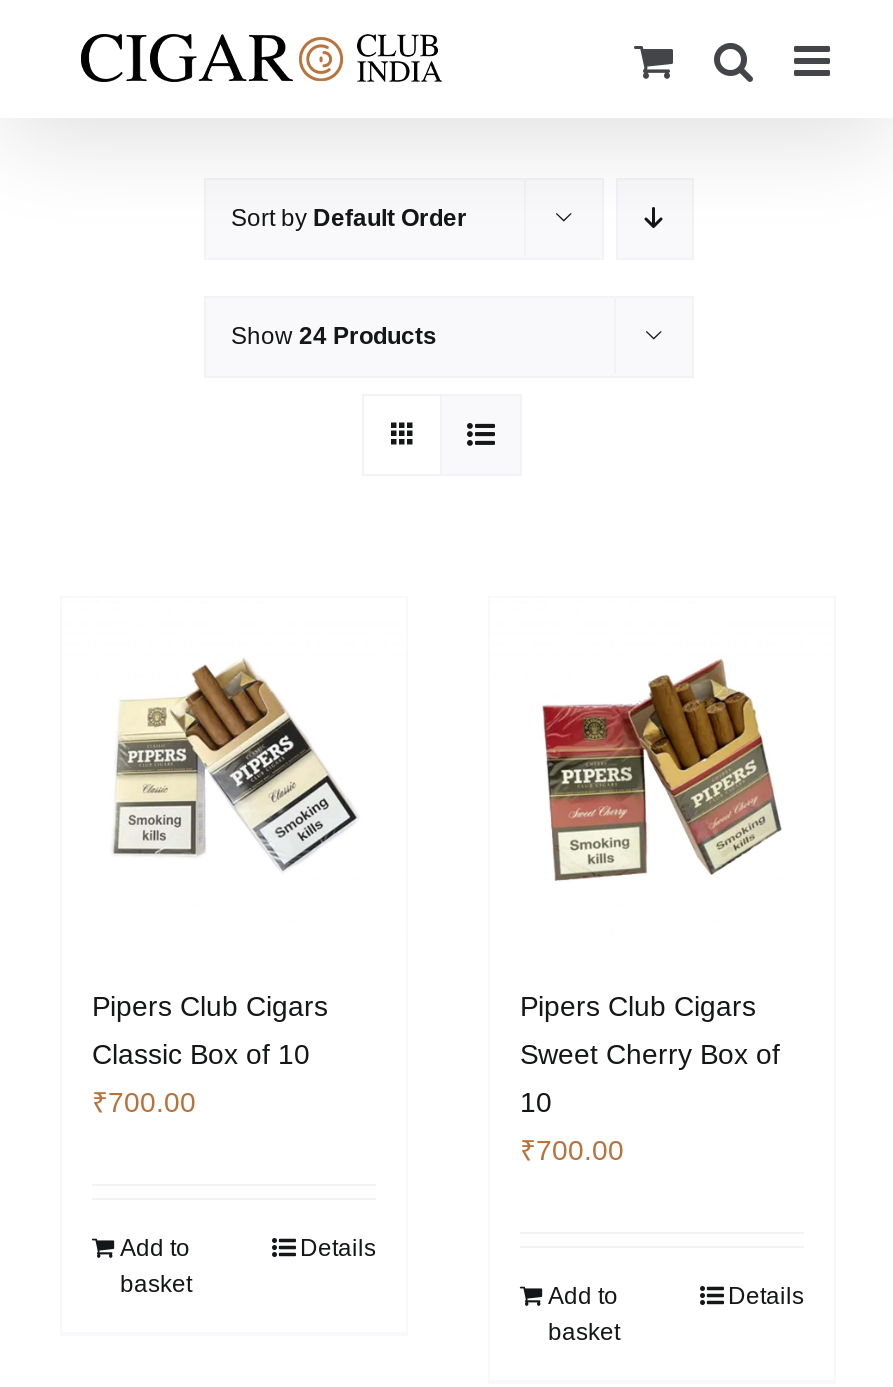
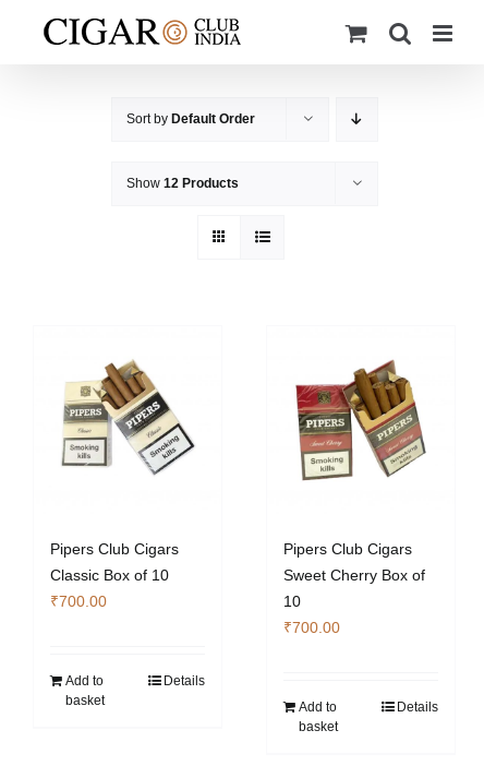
[231,322,437,350] Show 24 Products -> [126,176,238,191] Show 12 Products

